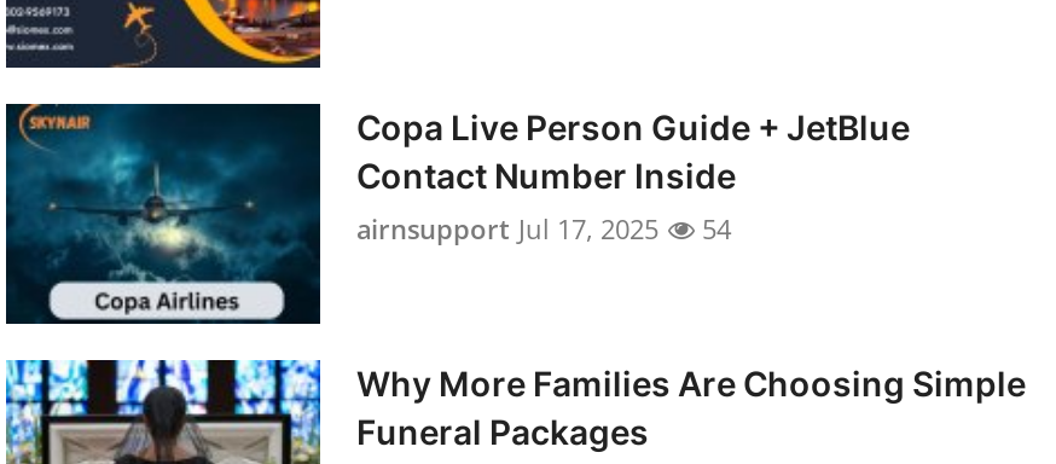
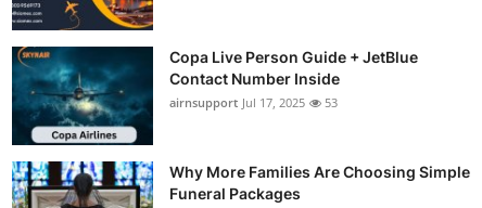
[356,211,731,248] airnsupport Jul 17, 2025 54 -> [169,95,338,111] airnsupport Jul 17, 2025 53

